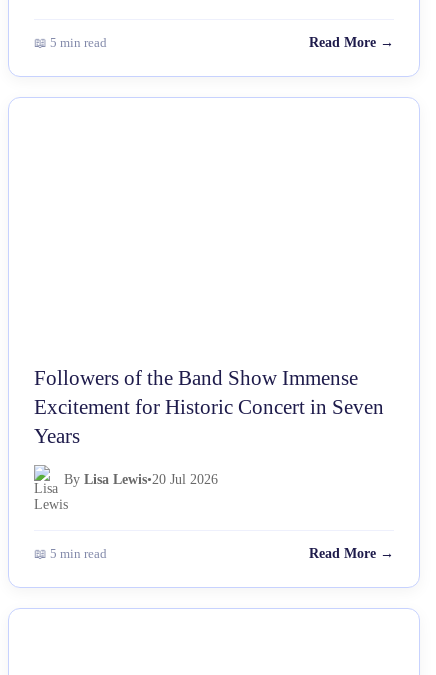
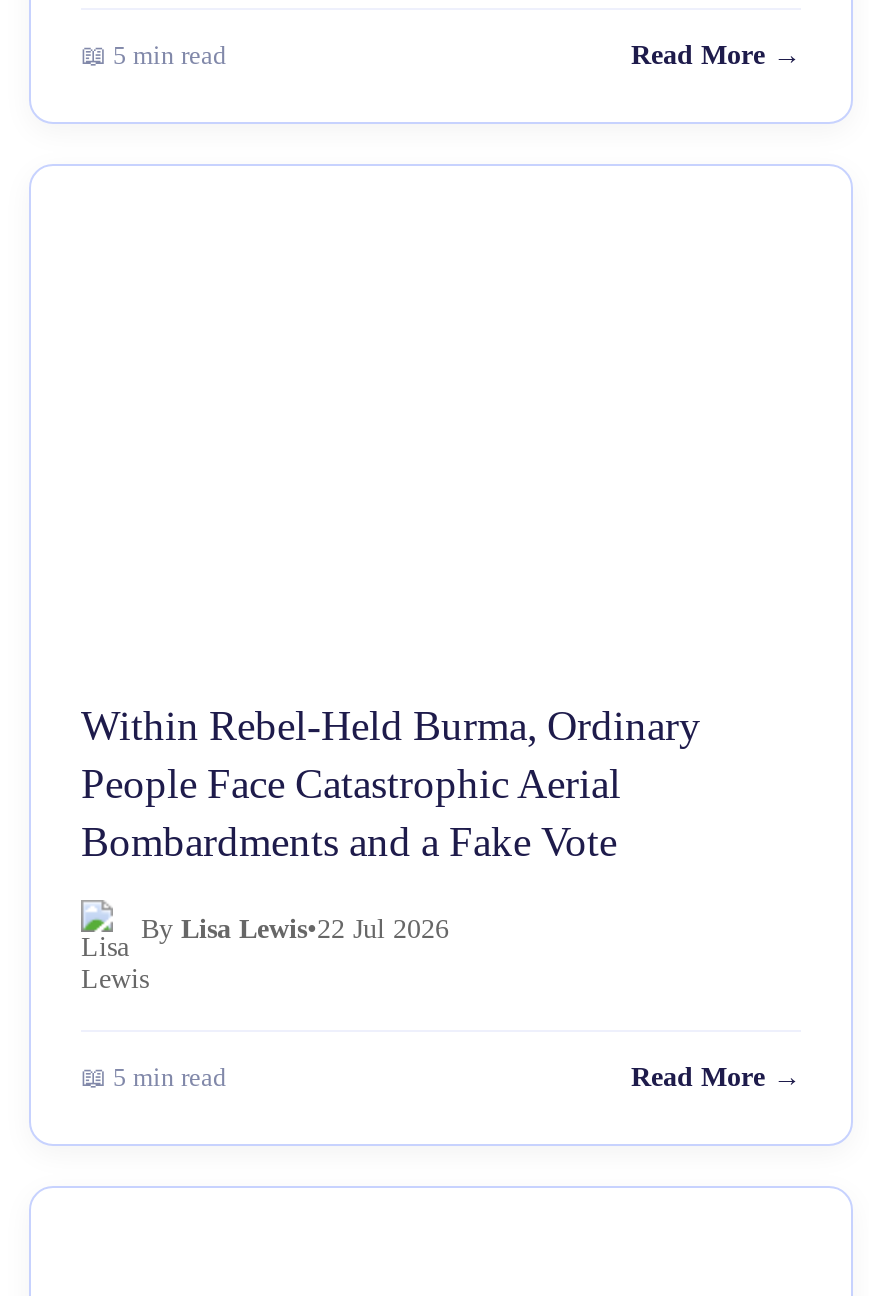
[34,366,384,447] Followers of the Band Show Immense | Excitement for Historic Concert in Seven | Years -> [81,703,701,865] Within Rebel-Held Burma, Ordinary | People Face Catastrophic Aerial | Bombardments and a Fake Vote
[64,472,218,487] By Lisa Lewis•20 Jul 2026 -> [141,915,449,945] By Lisa Lewis•22 Jul 2026

